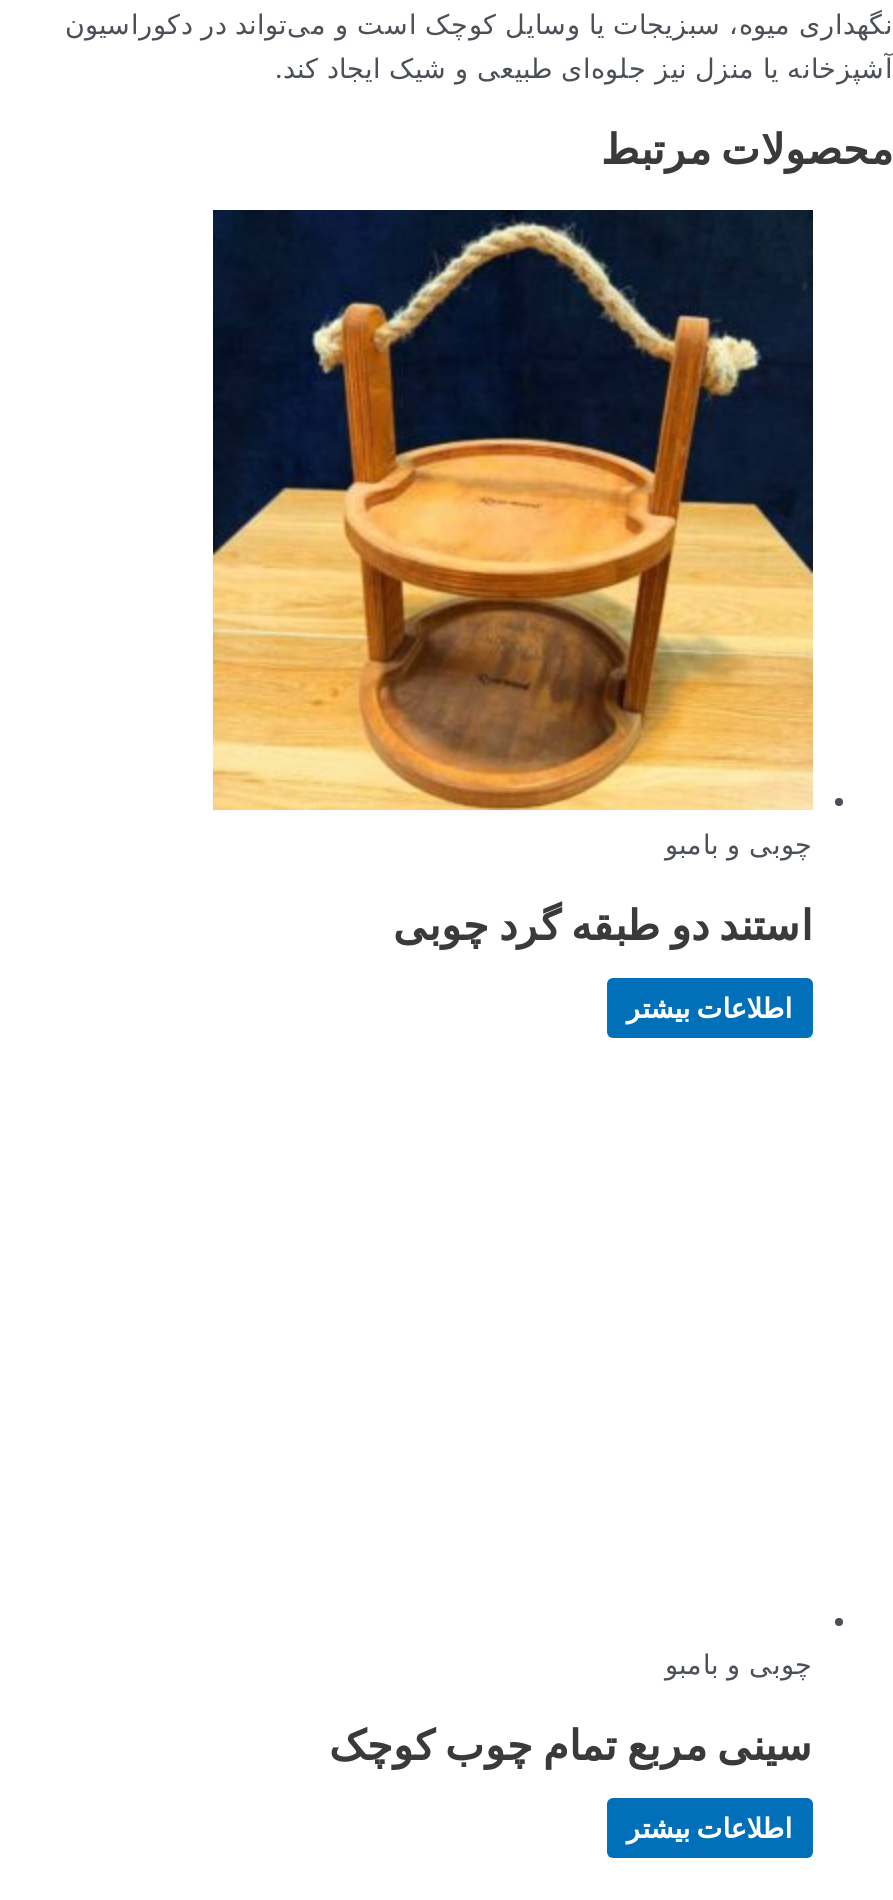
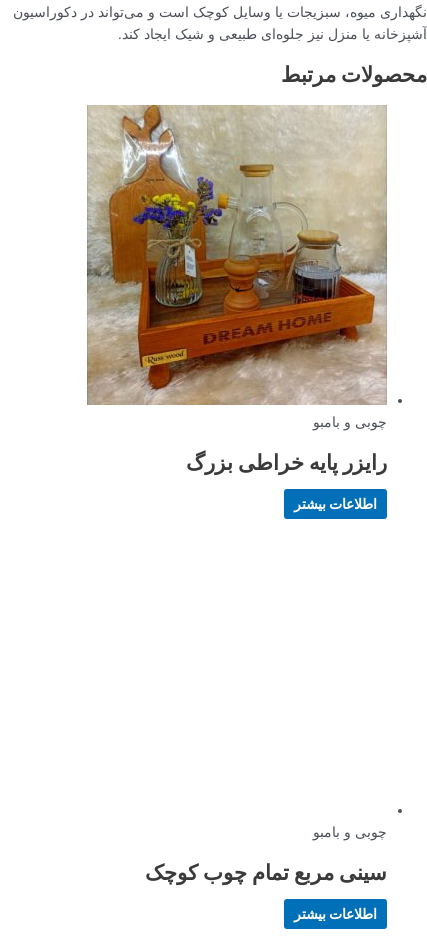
[211,208,815,810] [image] -> [86,104,388,405] [image]
[393,900,813,950] استند دو طبقه گرد چوبی -> [186,450,387,475] رایزر پایه خراطی بزرگ

